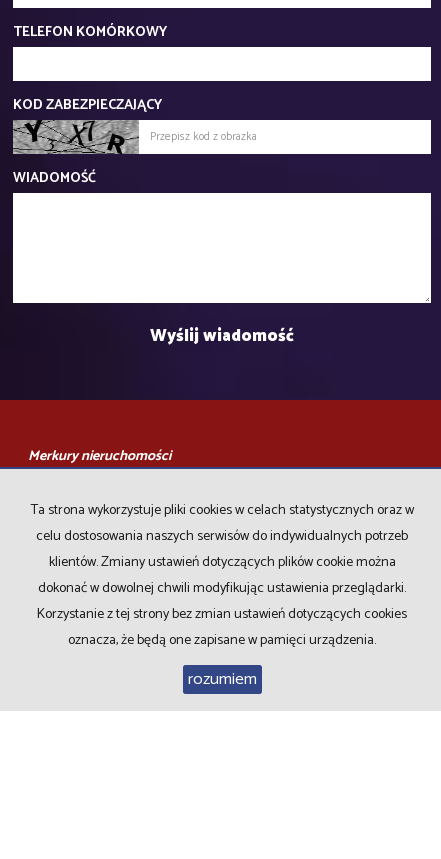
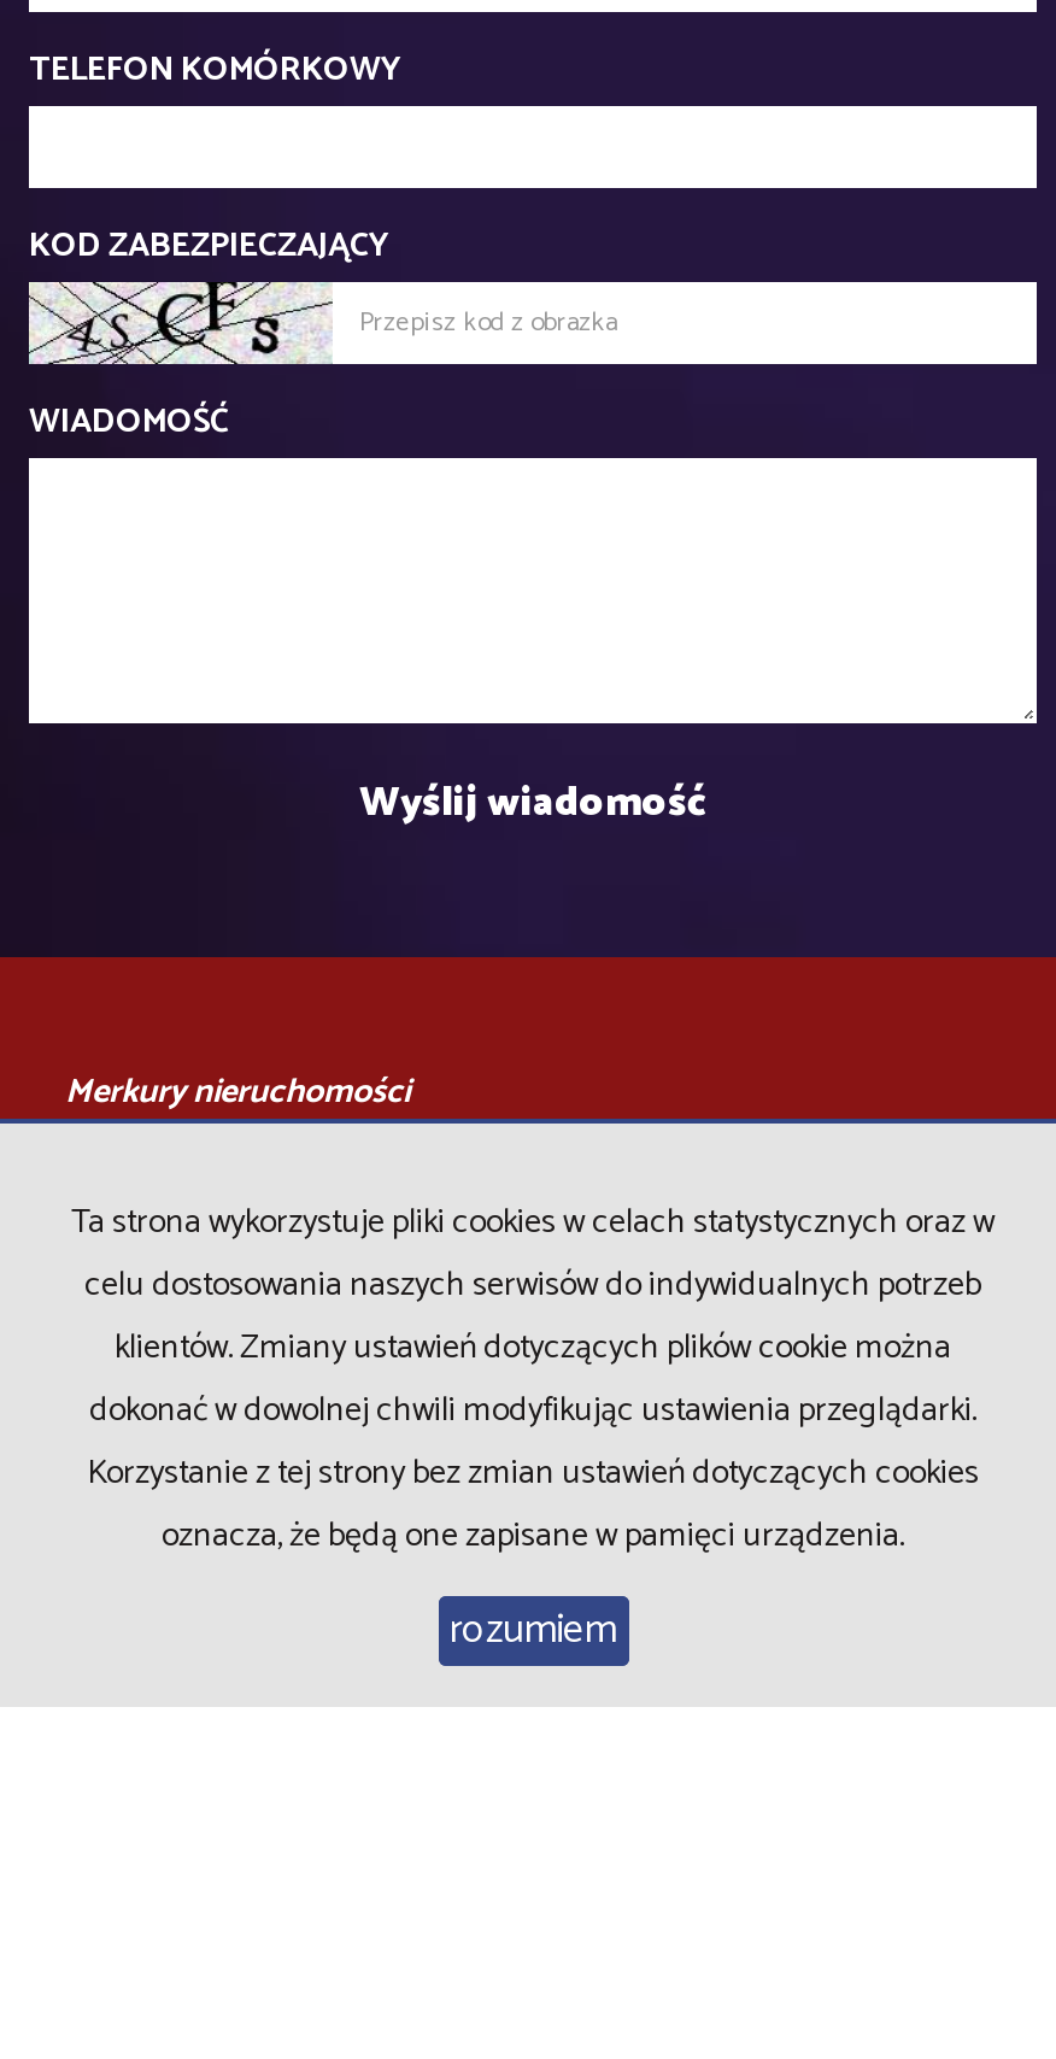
[13,119,140,154] [image] -> [29,280,330,366] [image]

